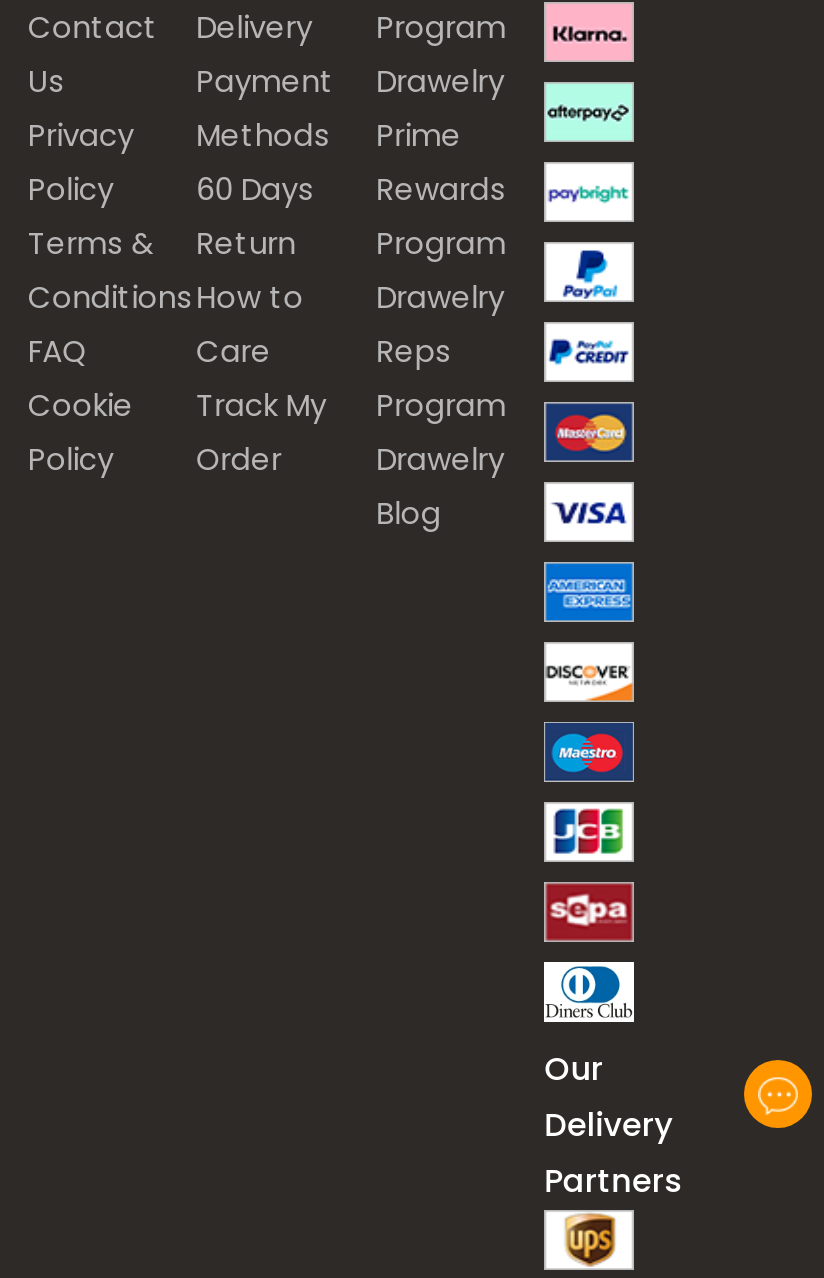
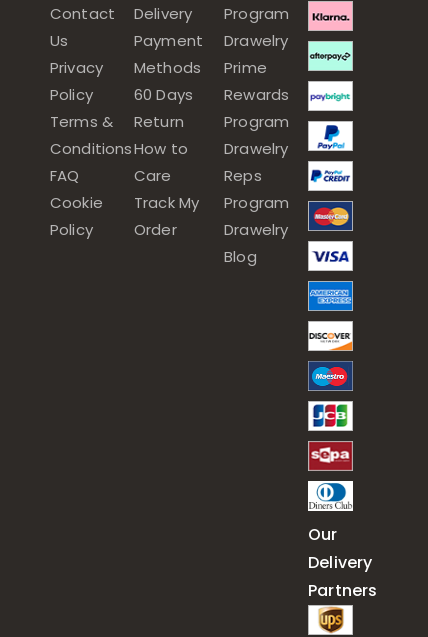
[742,1058,814,1130] [image] -> none

